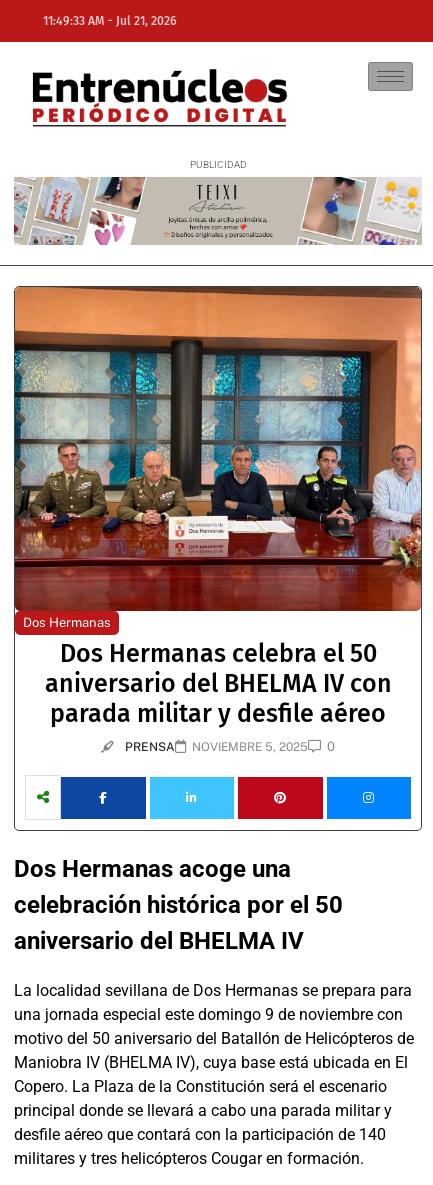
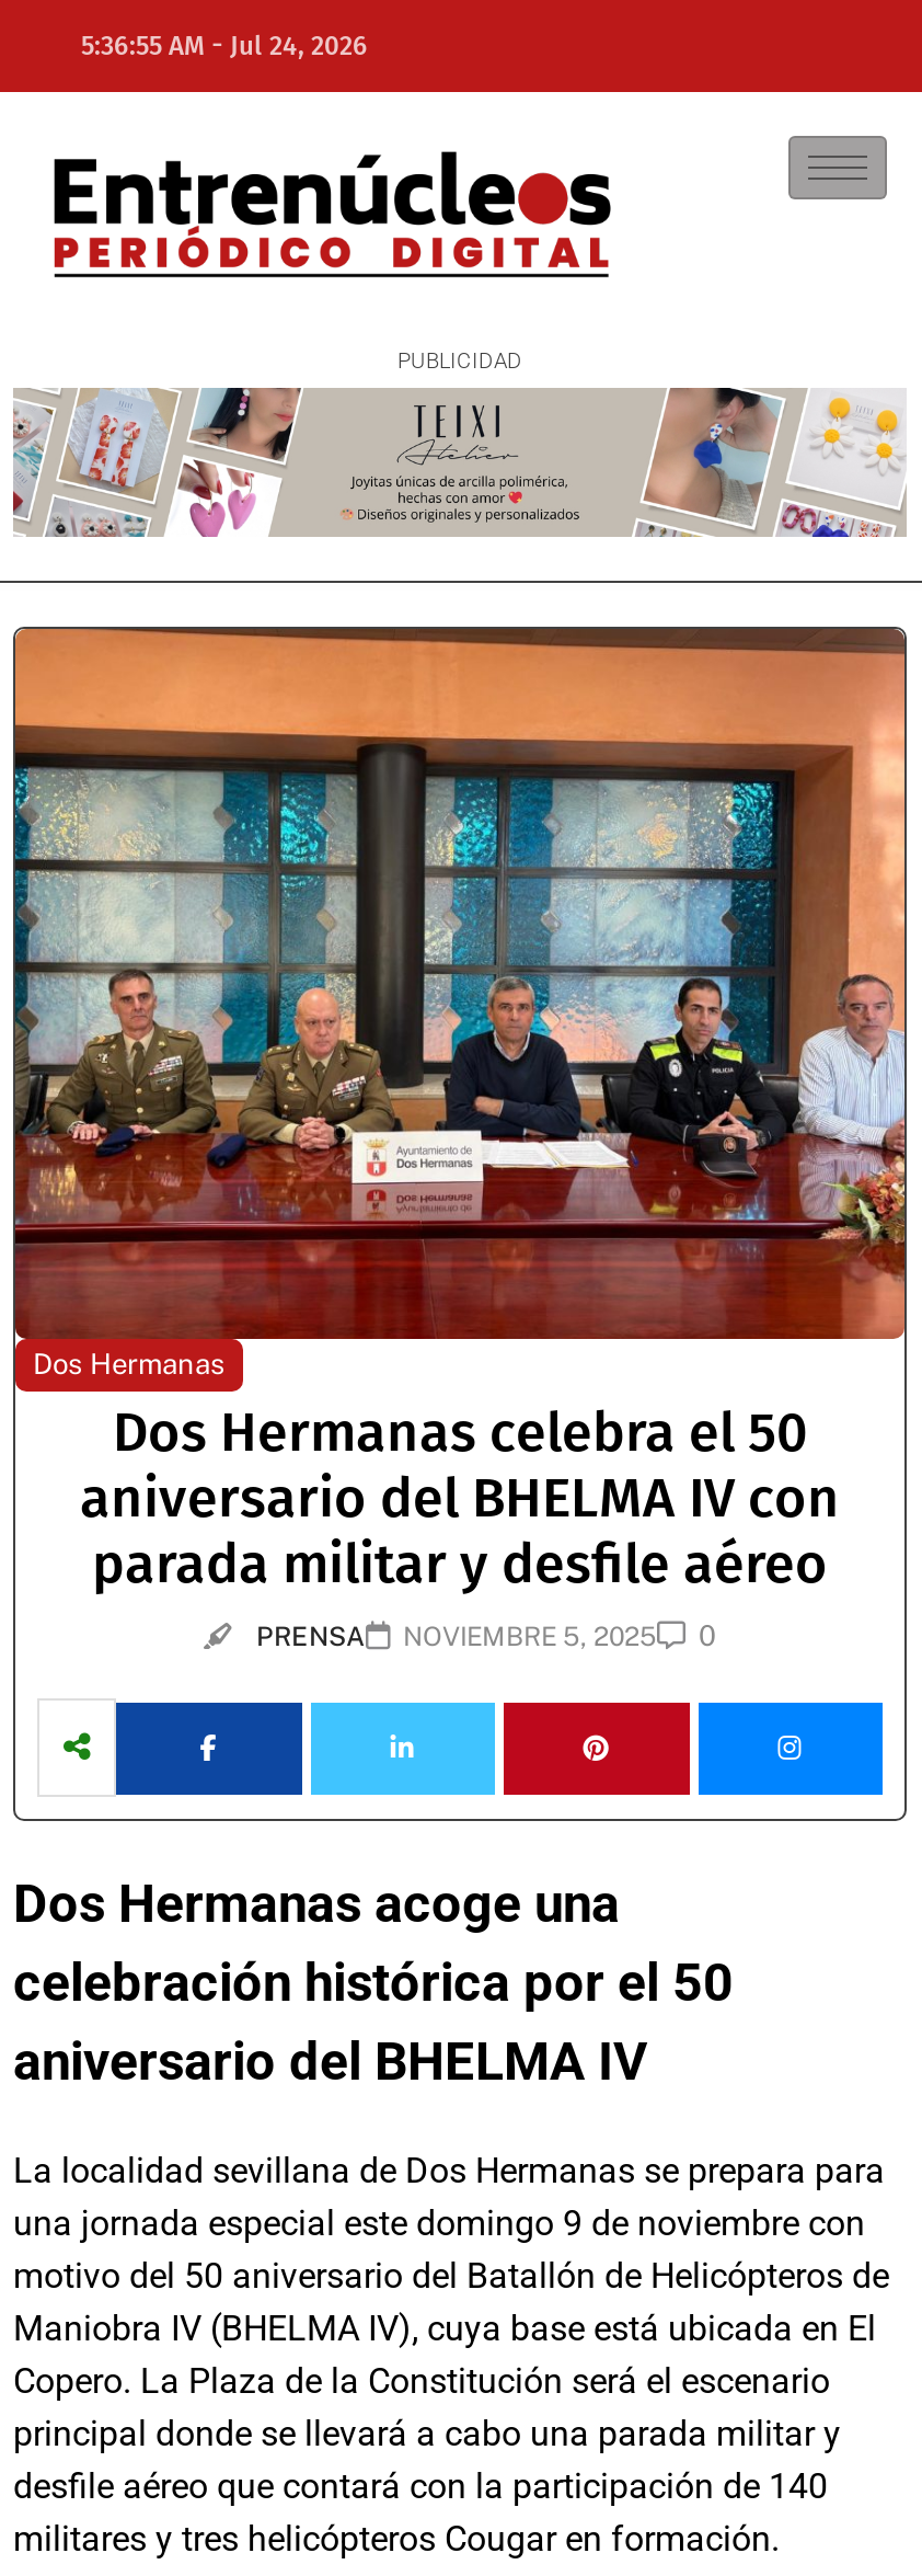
[43,10,177,29] 11:49:33 AM - Jul 21, 2026 -> [81,22,368,64] 5:36:55 AM - Jul 24, 2026

